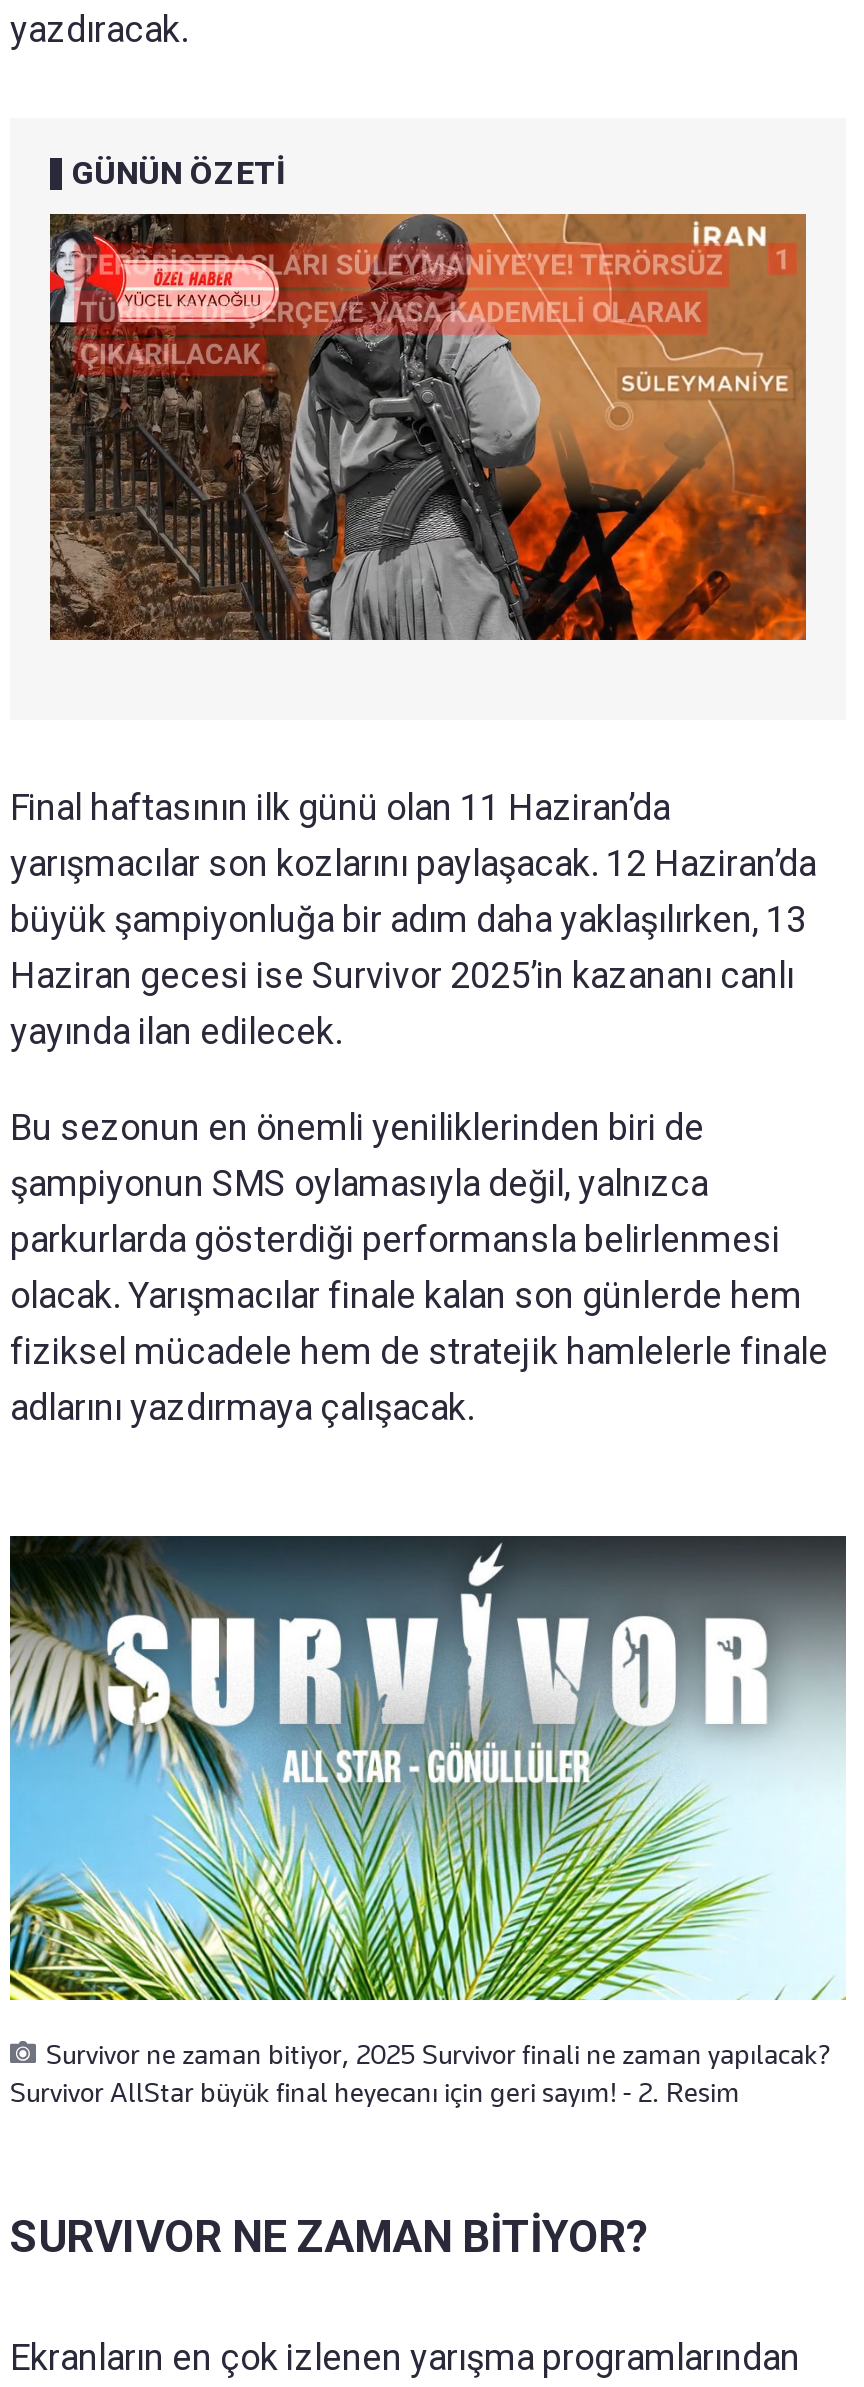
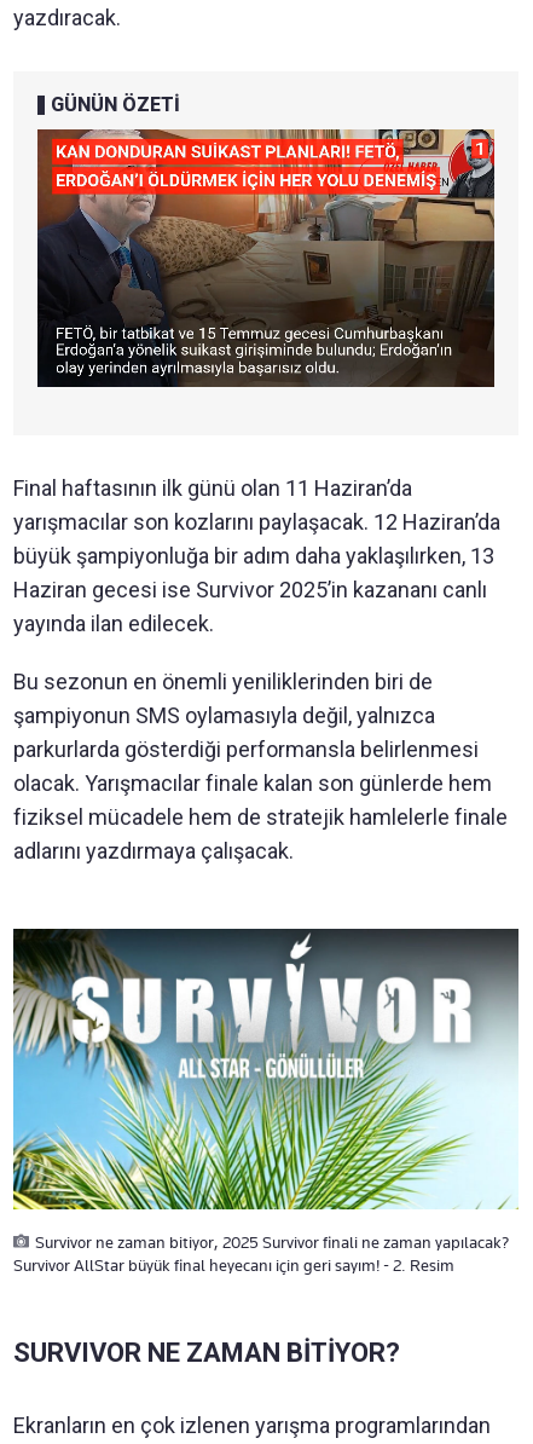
[48,212,808,642] [image] -> [36,128,496,388] [image]

